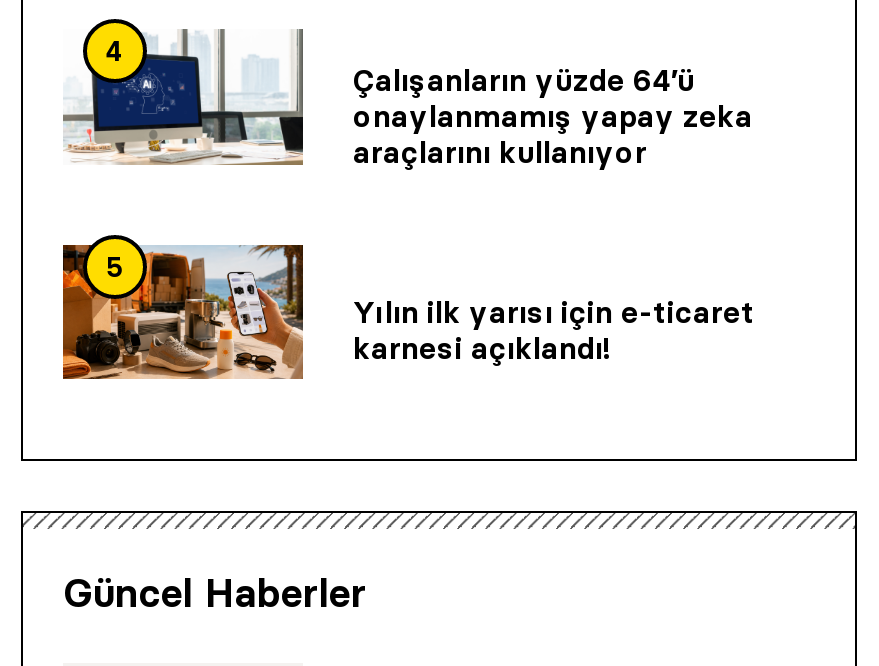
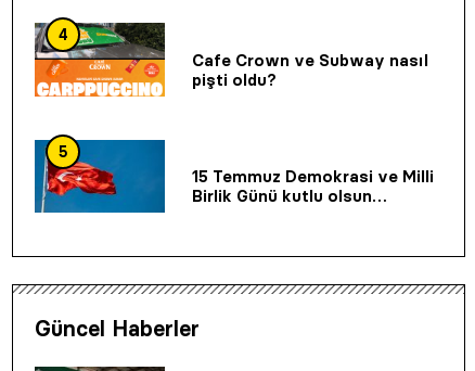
[61,29,753,171] [image] | Çalışanların yüzde 64’ü | onaylanmamış yapay zeka | araçlarını kullanıyor -> [34,22,428,98] [image] | Cafe Crown ve Subway nasıl | pişti oldu?
[61,243,755,381] [image] | Yılın ilk yarısı için e-ticaret | karnesi açıklandı! -> [34,139,434,214] [image] | 15 Temmuz Demokrasi ve Milli | Birlik Günü kutlu olsun…

